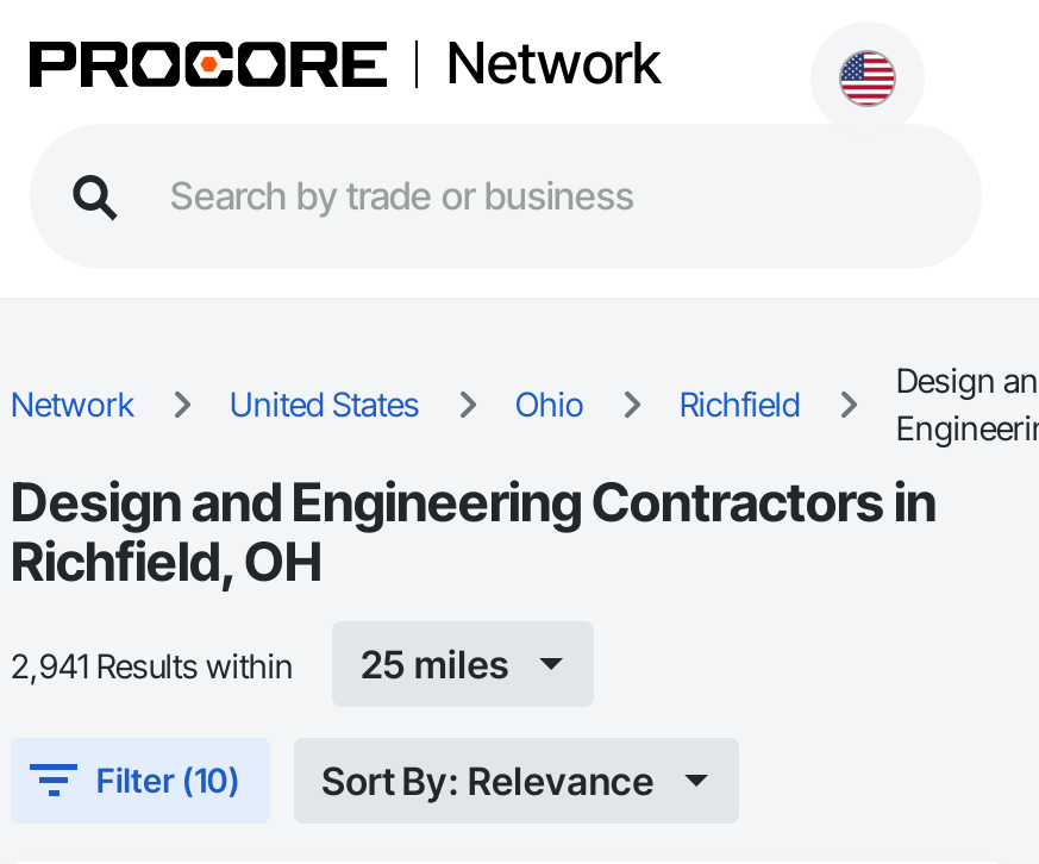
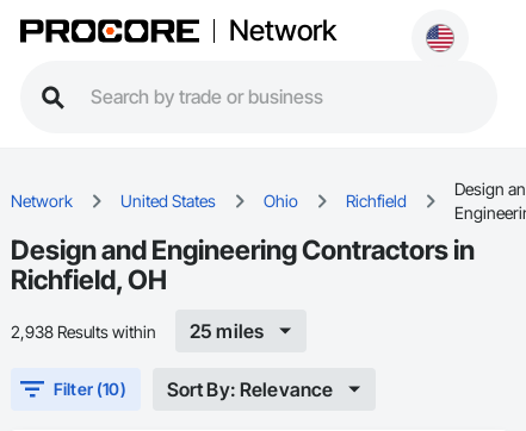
[11,644,294,684] 2,941 Results within -> [11,321,156,341] 2,938 Results within

